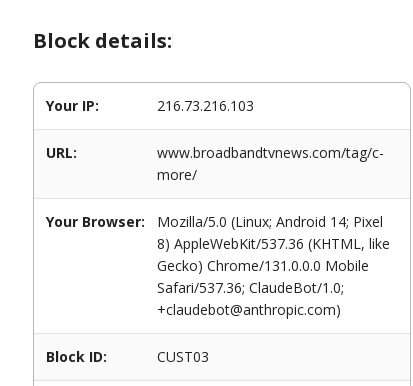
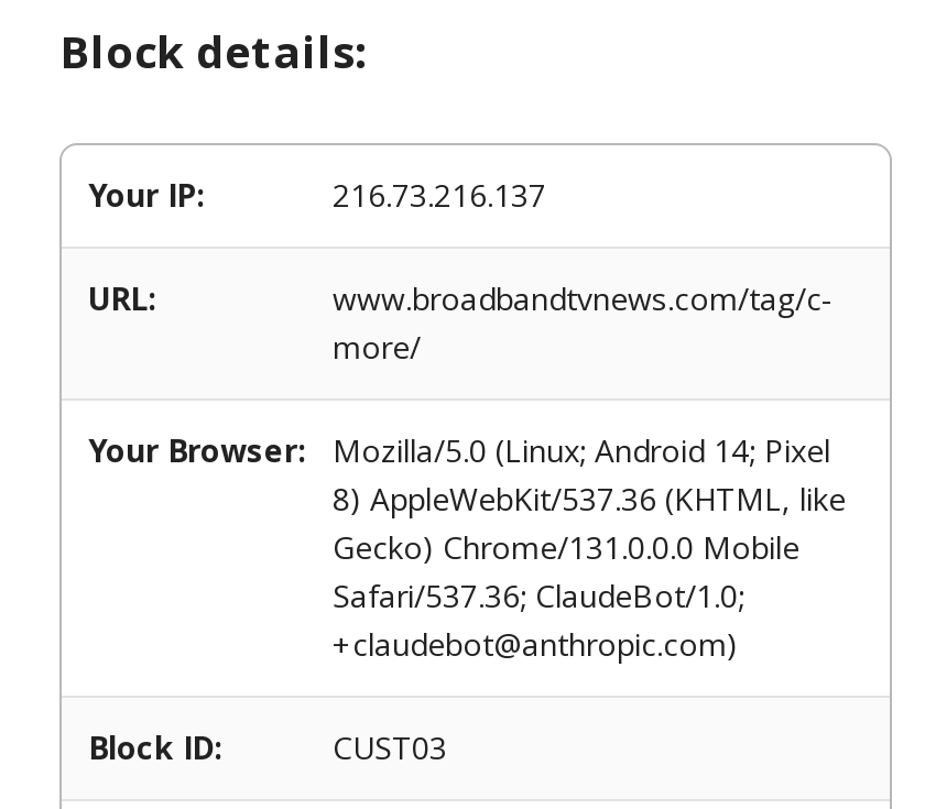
[157,96,254,115] 216.73.216.103 -> [333,174,546,216] 216.73.216.137

